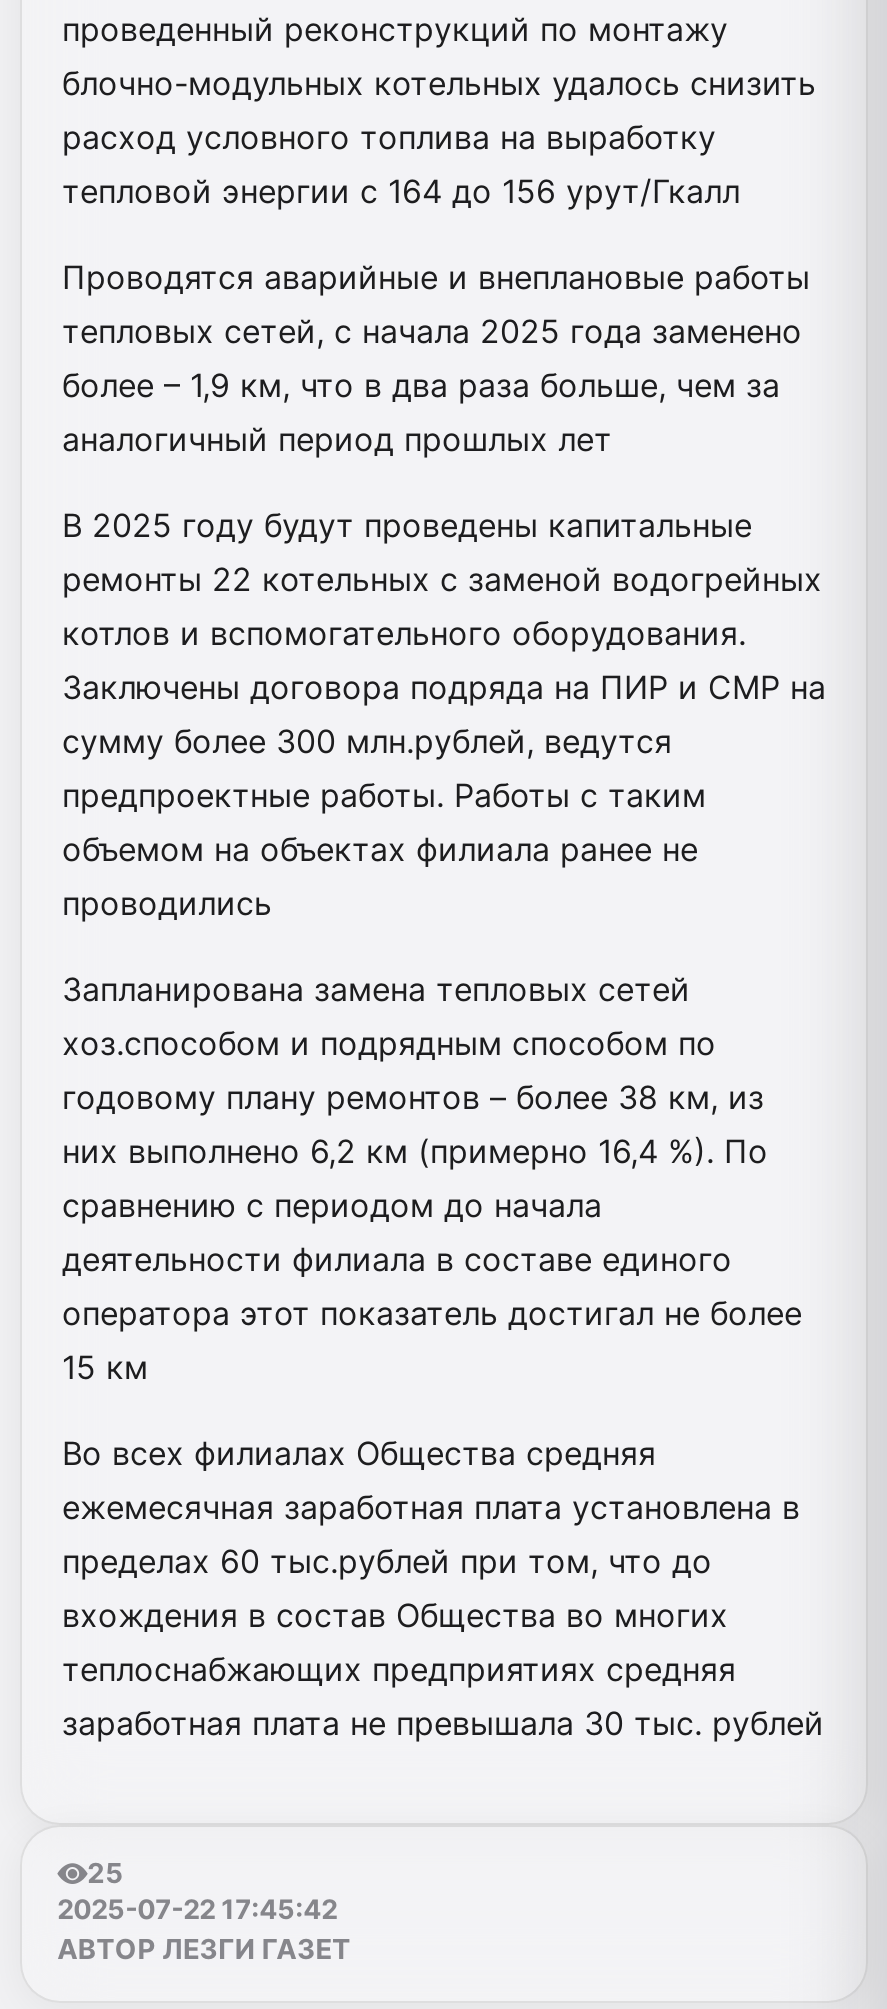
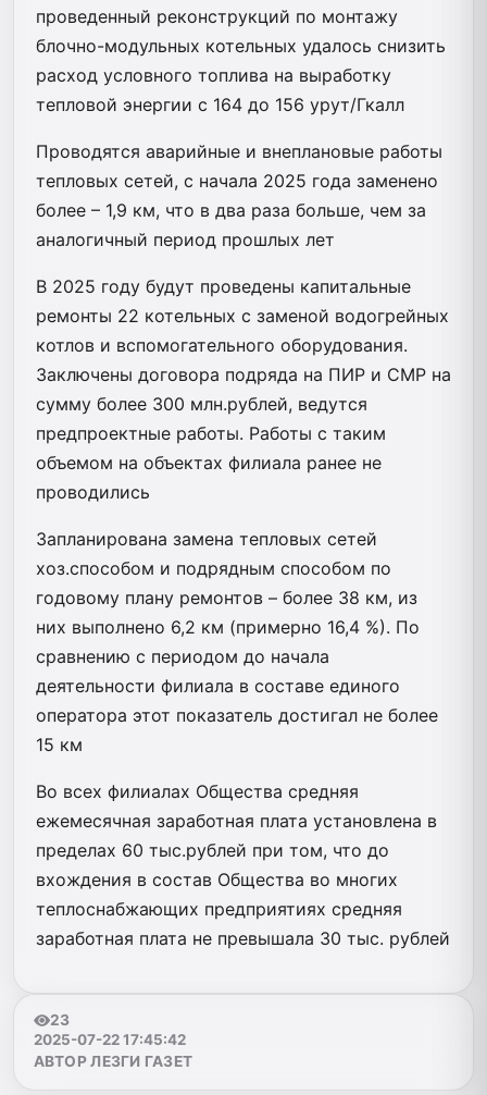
[87,1857,123,1889] 25 -> [50,1011,69,1029] 23

